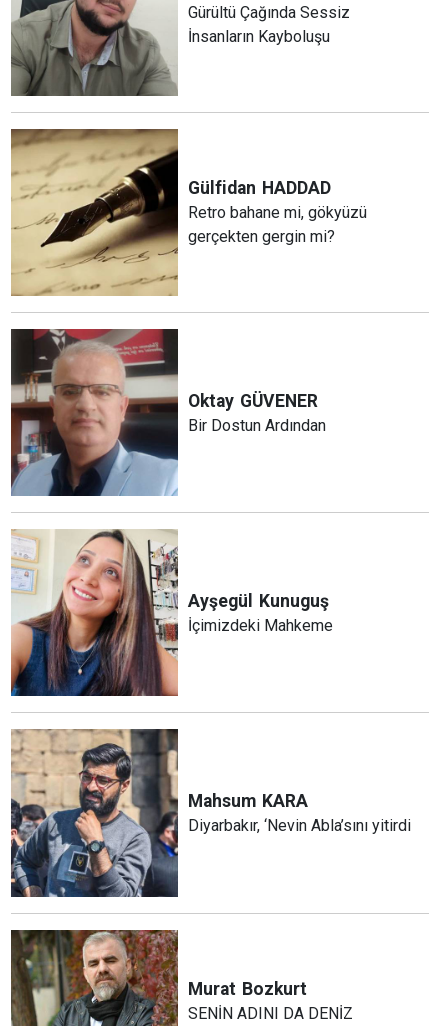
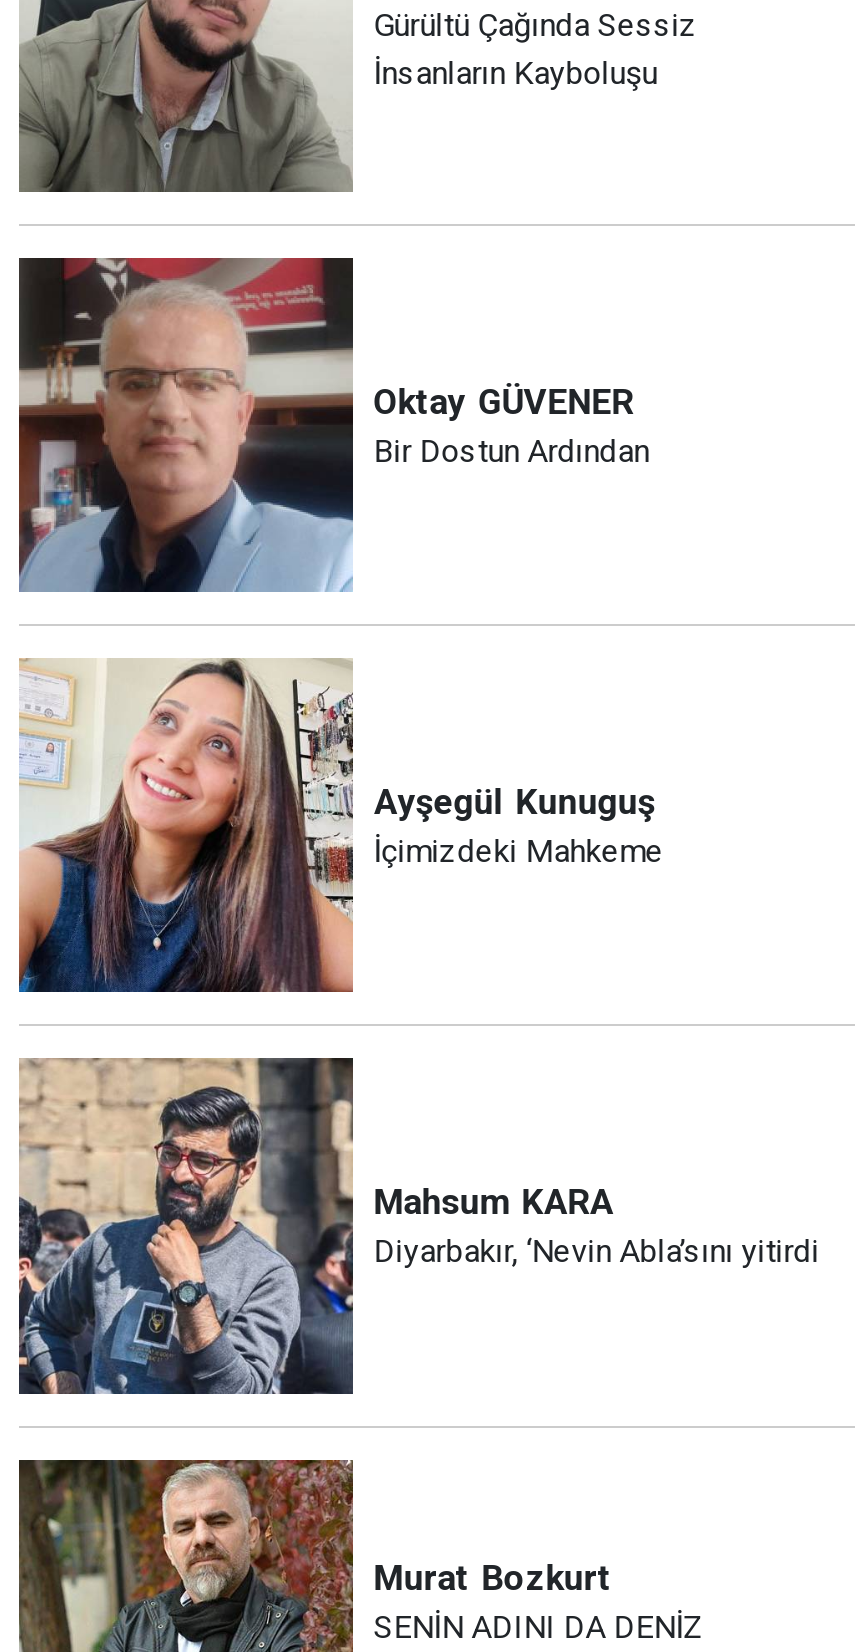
[11,129,367,296] [image] | Gülfidan HADDAD | Retro bahane mi, gökyüzü | gerçekten gergin mi? -> none

